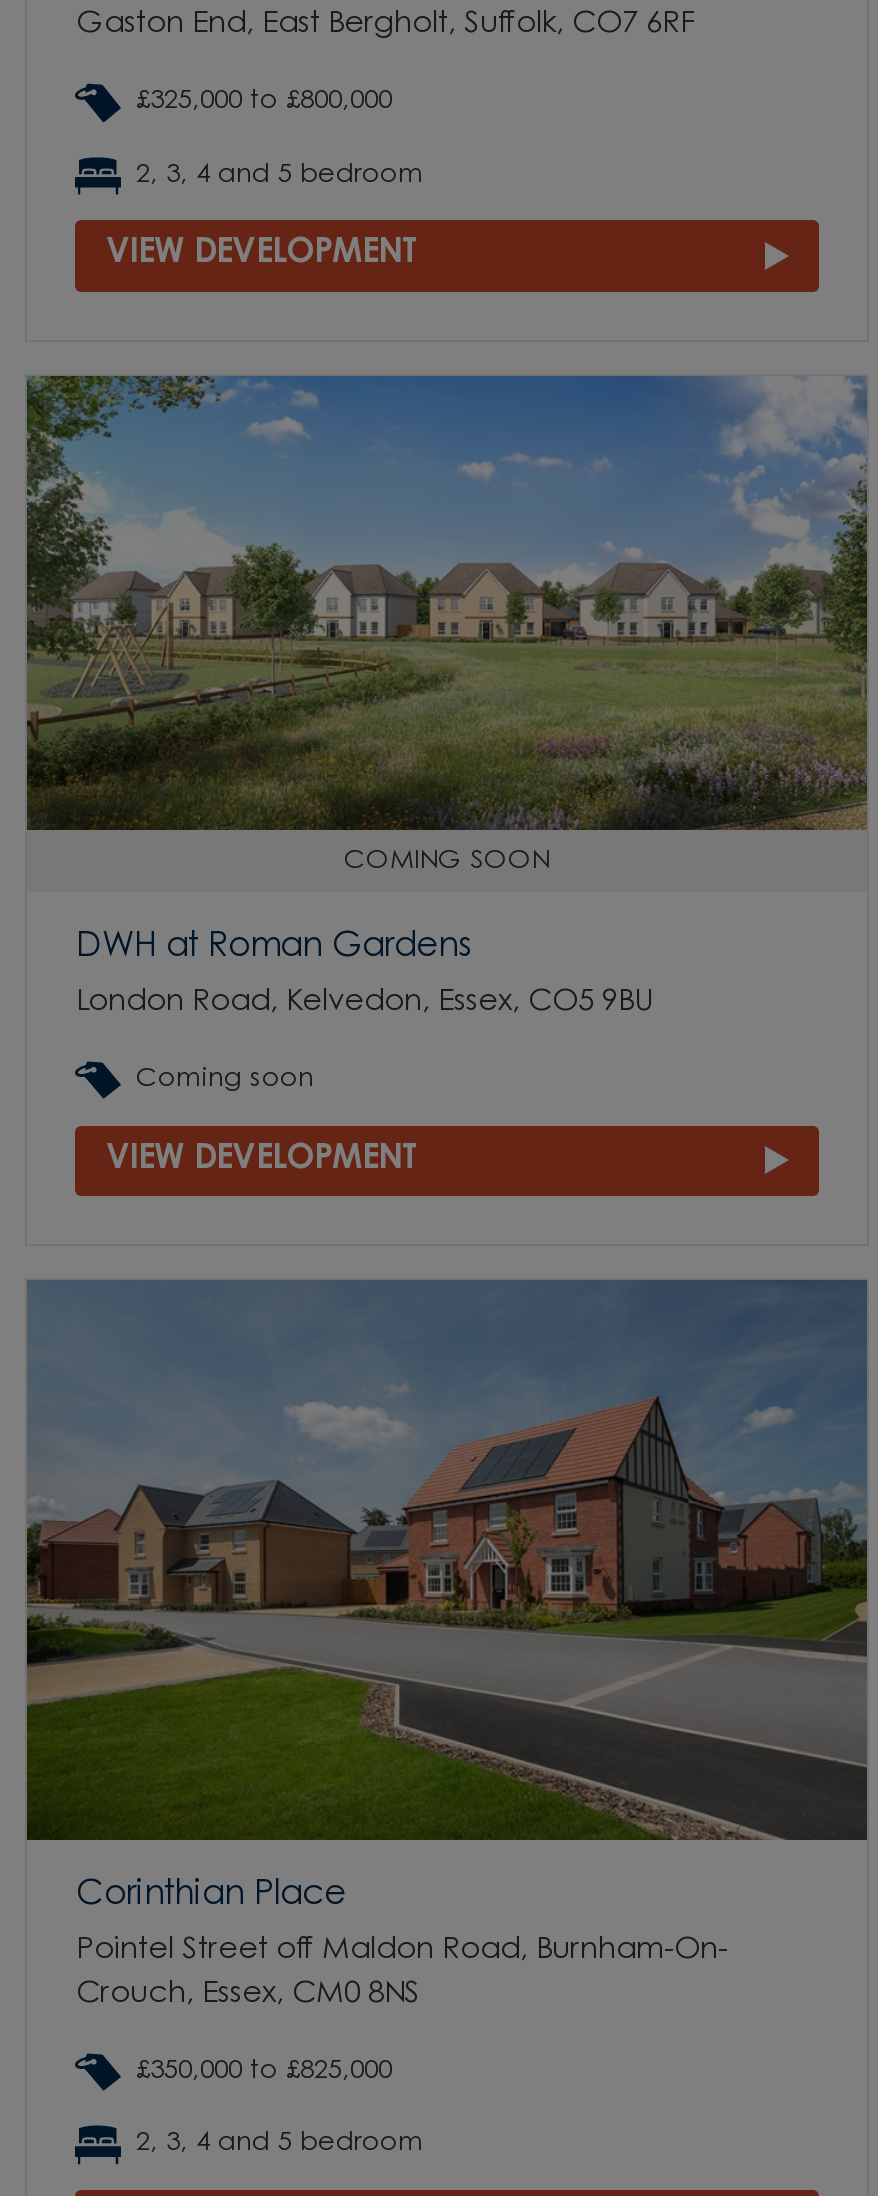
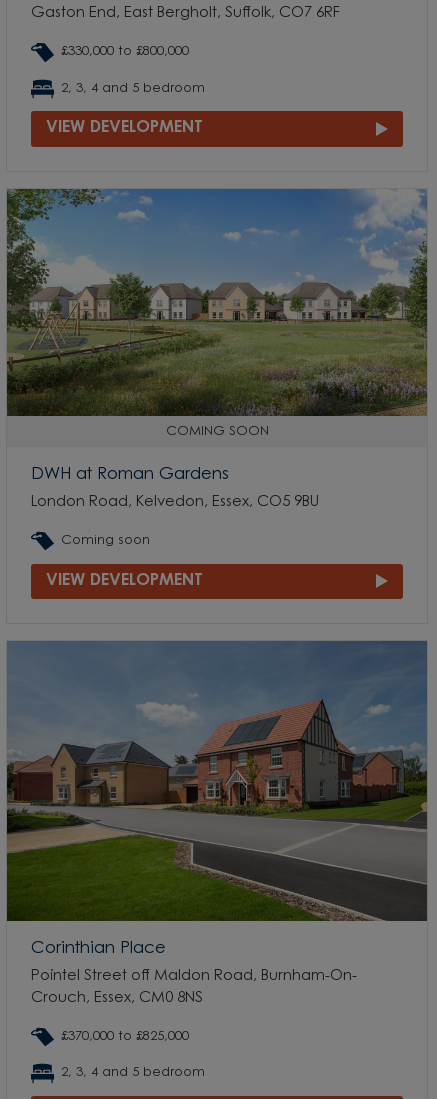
[136,89,392,115] £325,000 to £800,000 -> [61,45,189,58] £330,000 to £800,000
[136,2058,392,2084] £350,000 to £825,000 -> [61,1030,189,1043] £370,000 to £825,000

